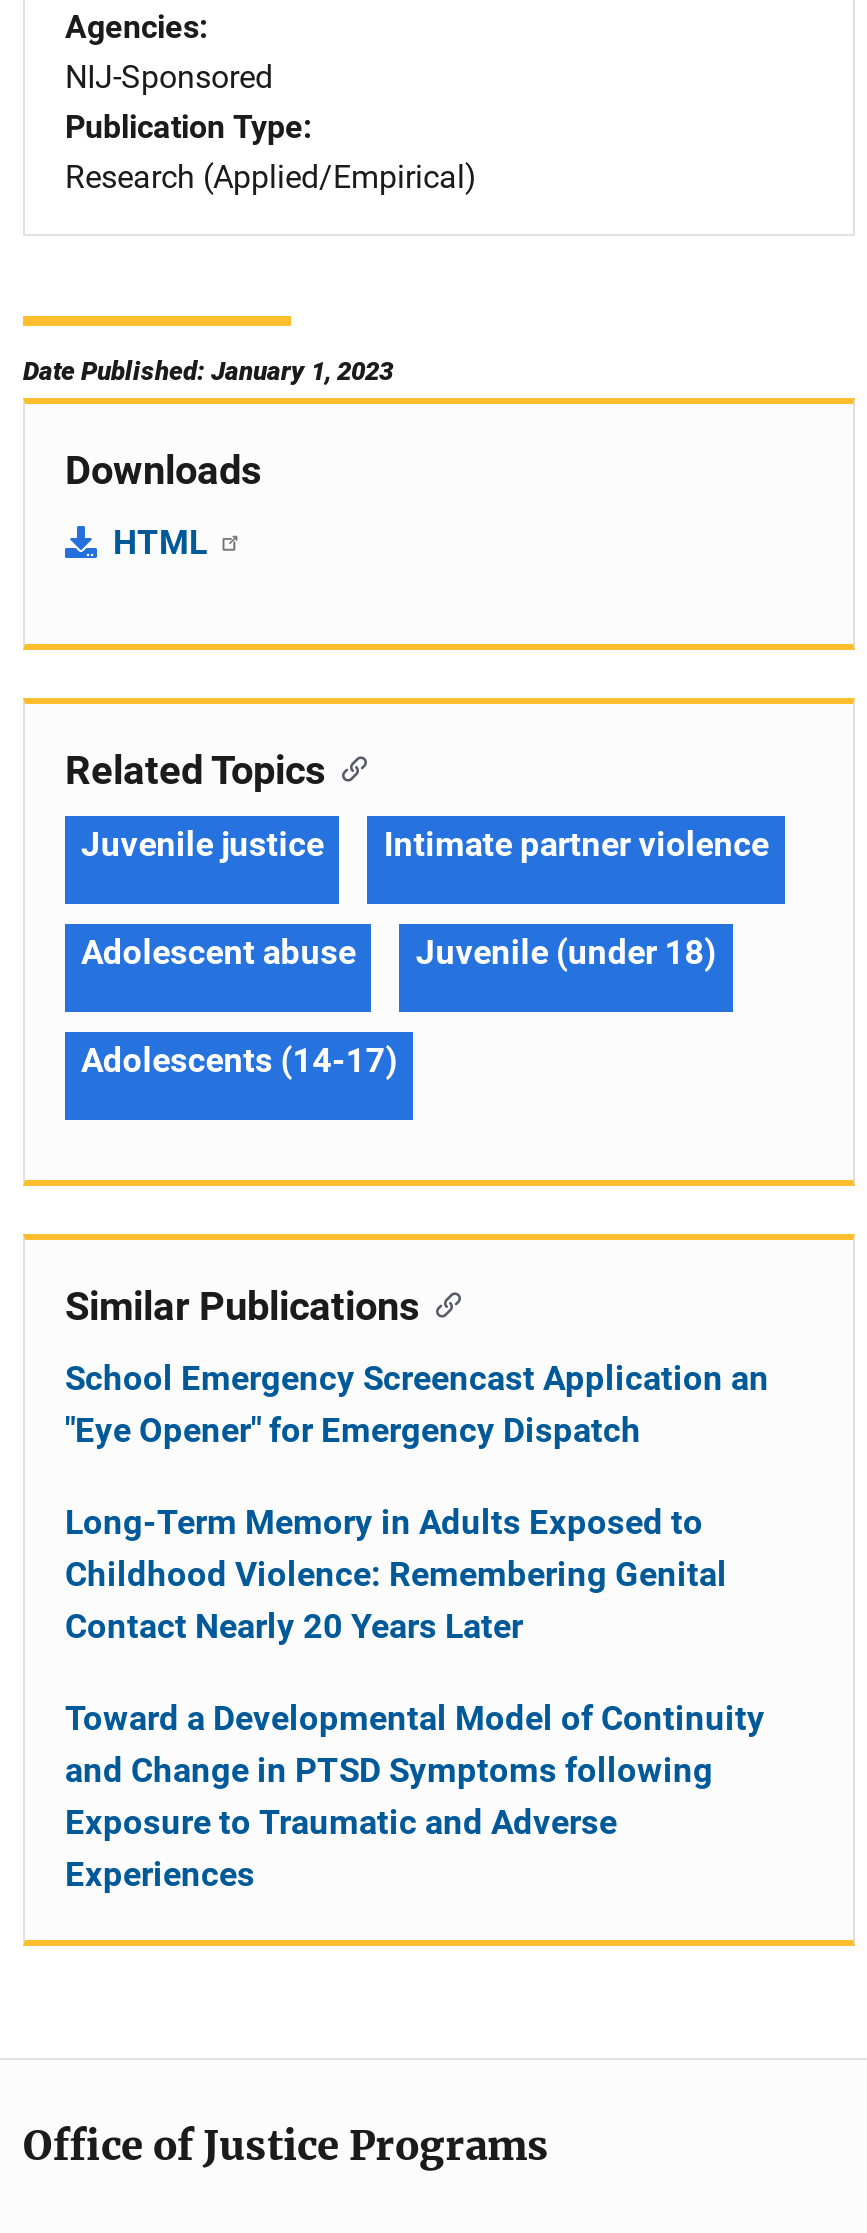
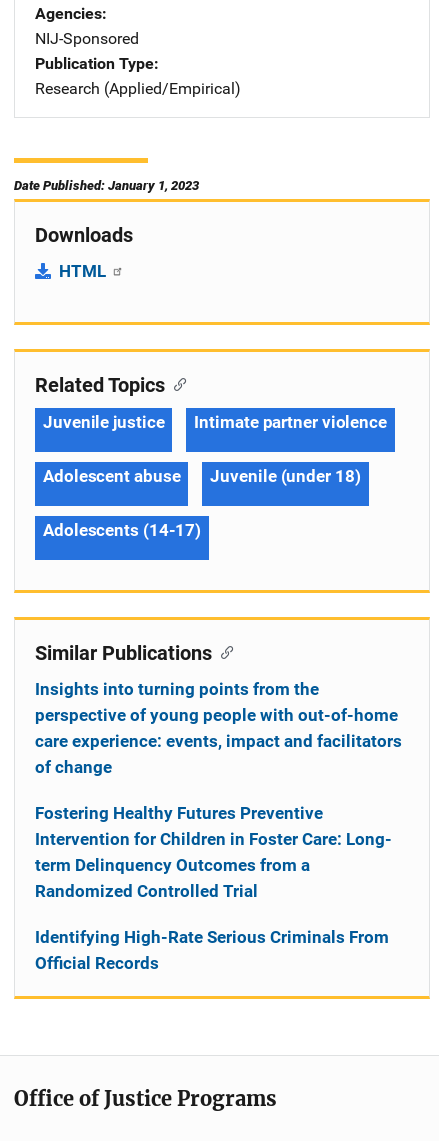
[65,1358,769,1450] School Emergency Screencast Application an | "Eye Opener" for Emergency Dispatch -> [35,679,402,777] Insights into turning points from the | perspective of young people with out-of-home | care experience: events, impact and facilitators | of change
[65,1502,727,1646] Long-Term Memory in Adults Exposed to | Childhood Violence: Remembering Genital | Contact Nearly 20 Years Later -> [35,803,392,901] Fostering Healthy Futures Preventive | Intervention for Children in Foster Care: Long- | term Delinquency Outcomes from a | Randomized Controlled Trial
[65,1698,765,1894] Toward a Developmental Model of Continuity | and Change in PTSD Symptoms following | Exposure to Traumatic and Adverse | Experiences -> [35,927,389,973] Identifying High-Rate Serious Criminals From | Official Records

